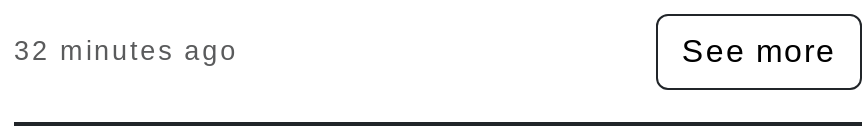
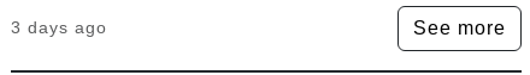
[14,35,238,65] 32 minutes ago -> [11,18,107,36] 3 days ago

